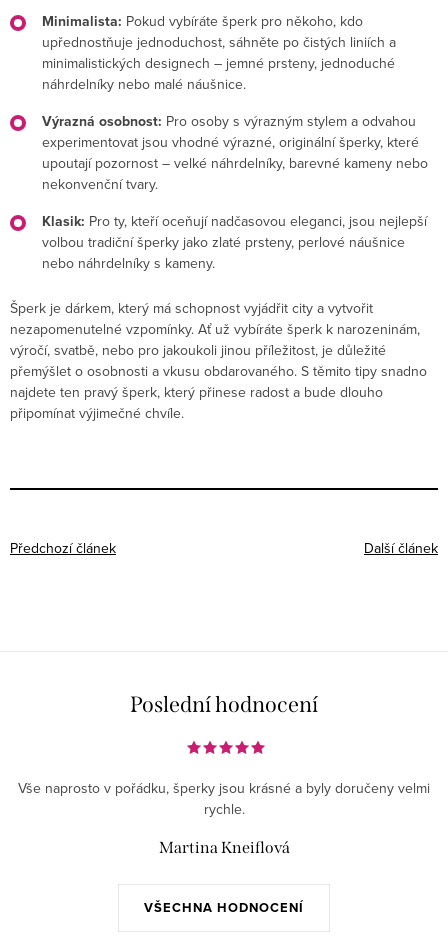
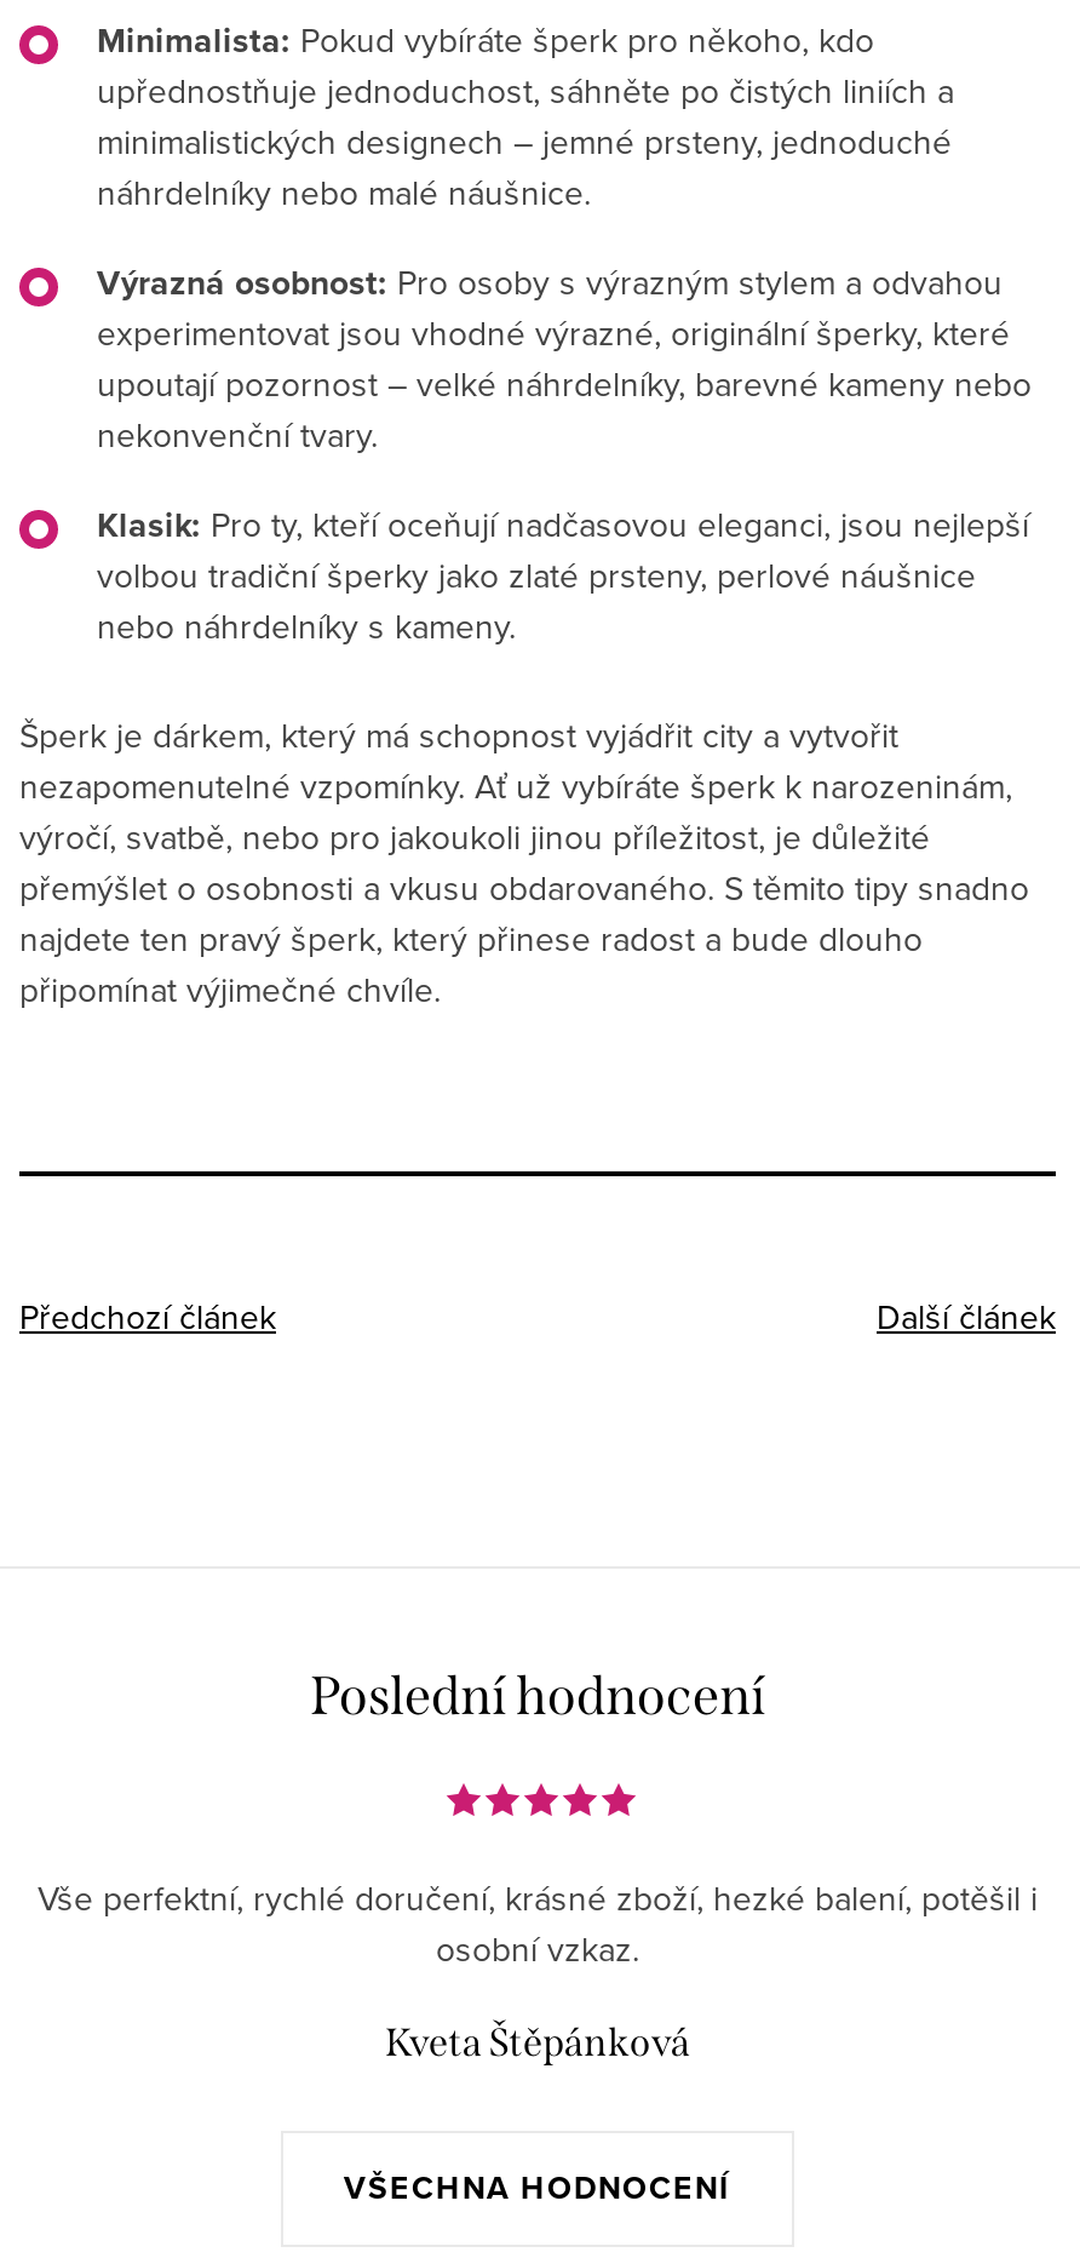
[18,778,430,819] Vše naprosto v pořádku, šperky jsou krásné a byly doručeny velmi | rychle. -> [38,1874,1038,1973] Vše perfektní, rychlé doručení, krásné zboží, hezké balení, potěšil i | osobní vzkaz.
[158,838,289,857] Martina Kneiflová -> [385,2019,690,2065] Kveta Štěpánková

